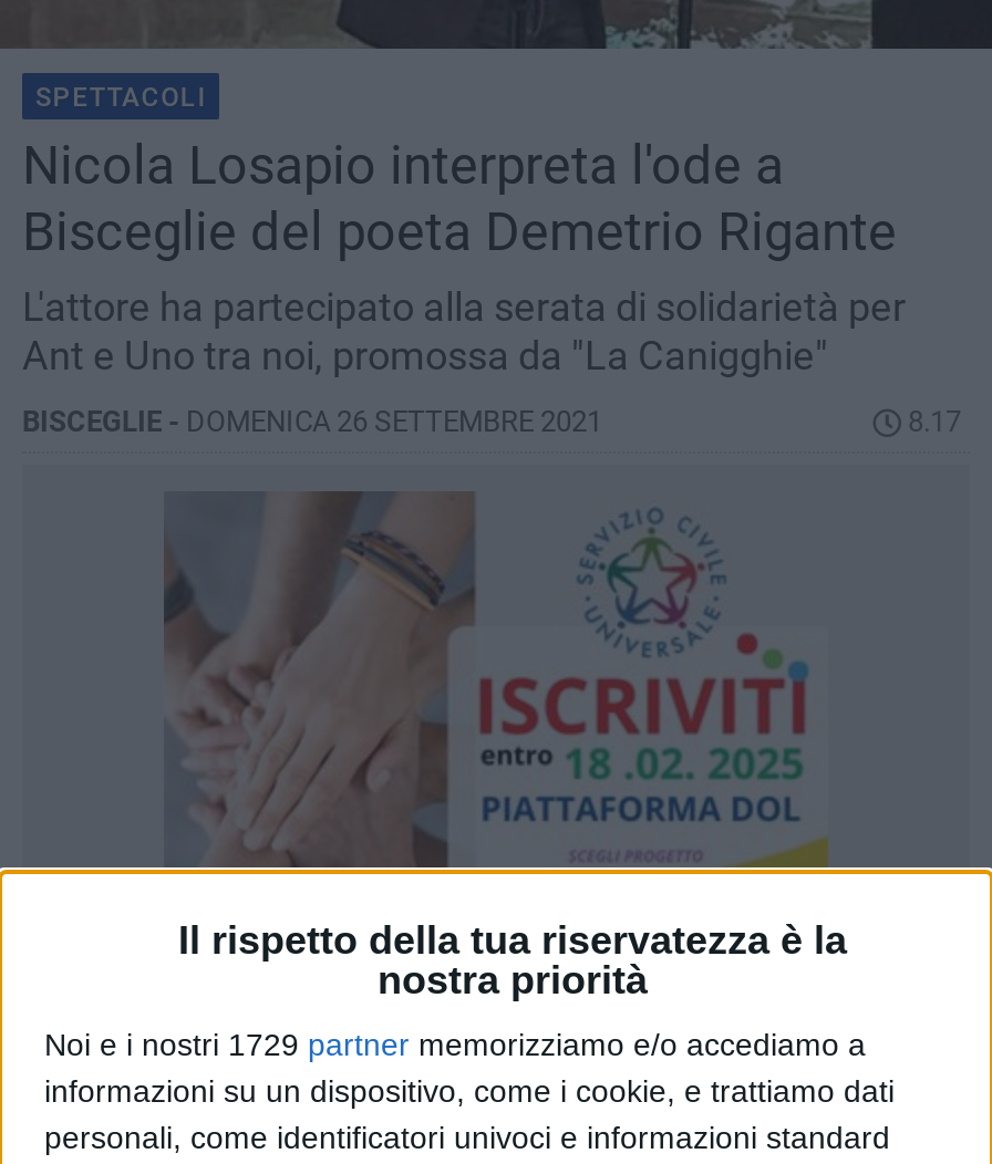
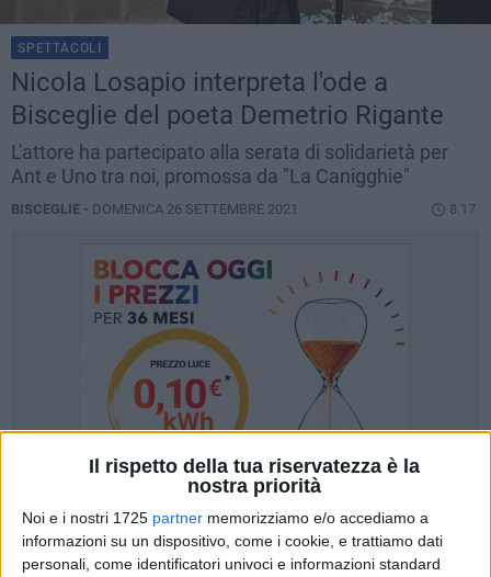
[164,493,828,867] [image] -> [82,245,409,430] [image]
[44,1028,866,1063] Noi e i nostri 1729 partner memorizziamo e/o accediamo a -> [22,510,429,527] Noi e i nostri 1725 partner memorizziamo e/o accediamo a

